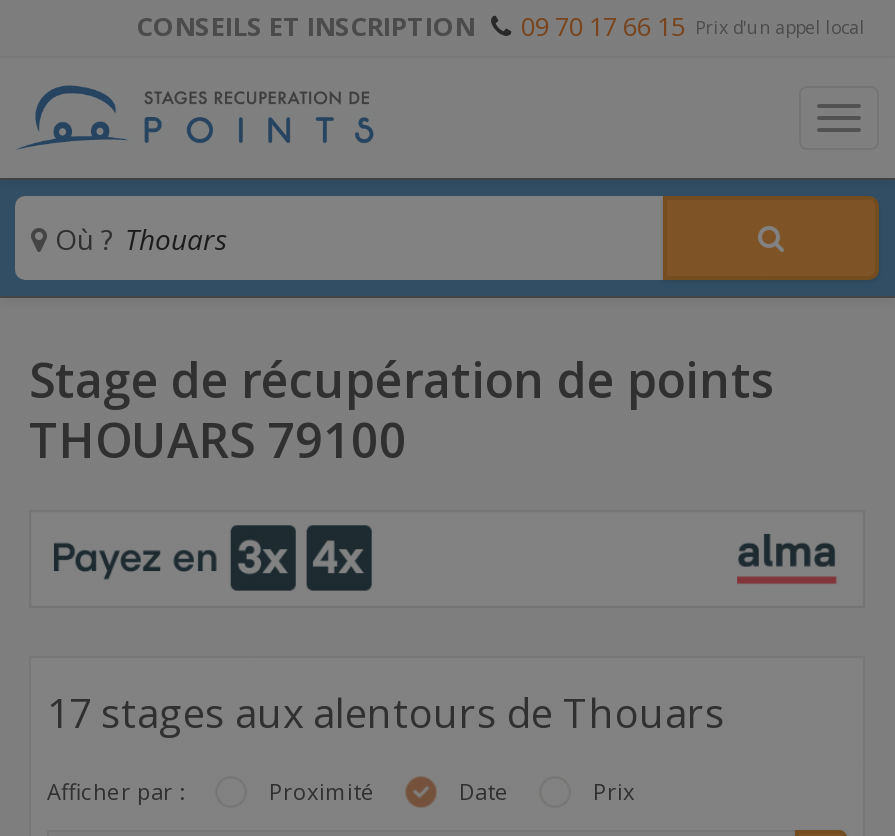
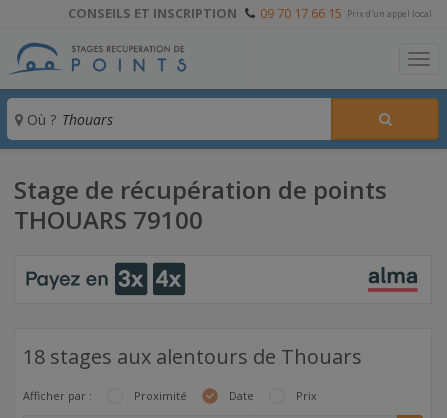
[47,686,725,740] 17 stages aux alentours de Thouars -> [23,343,362,370] 18 stages aux alentours de Thouars

